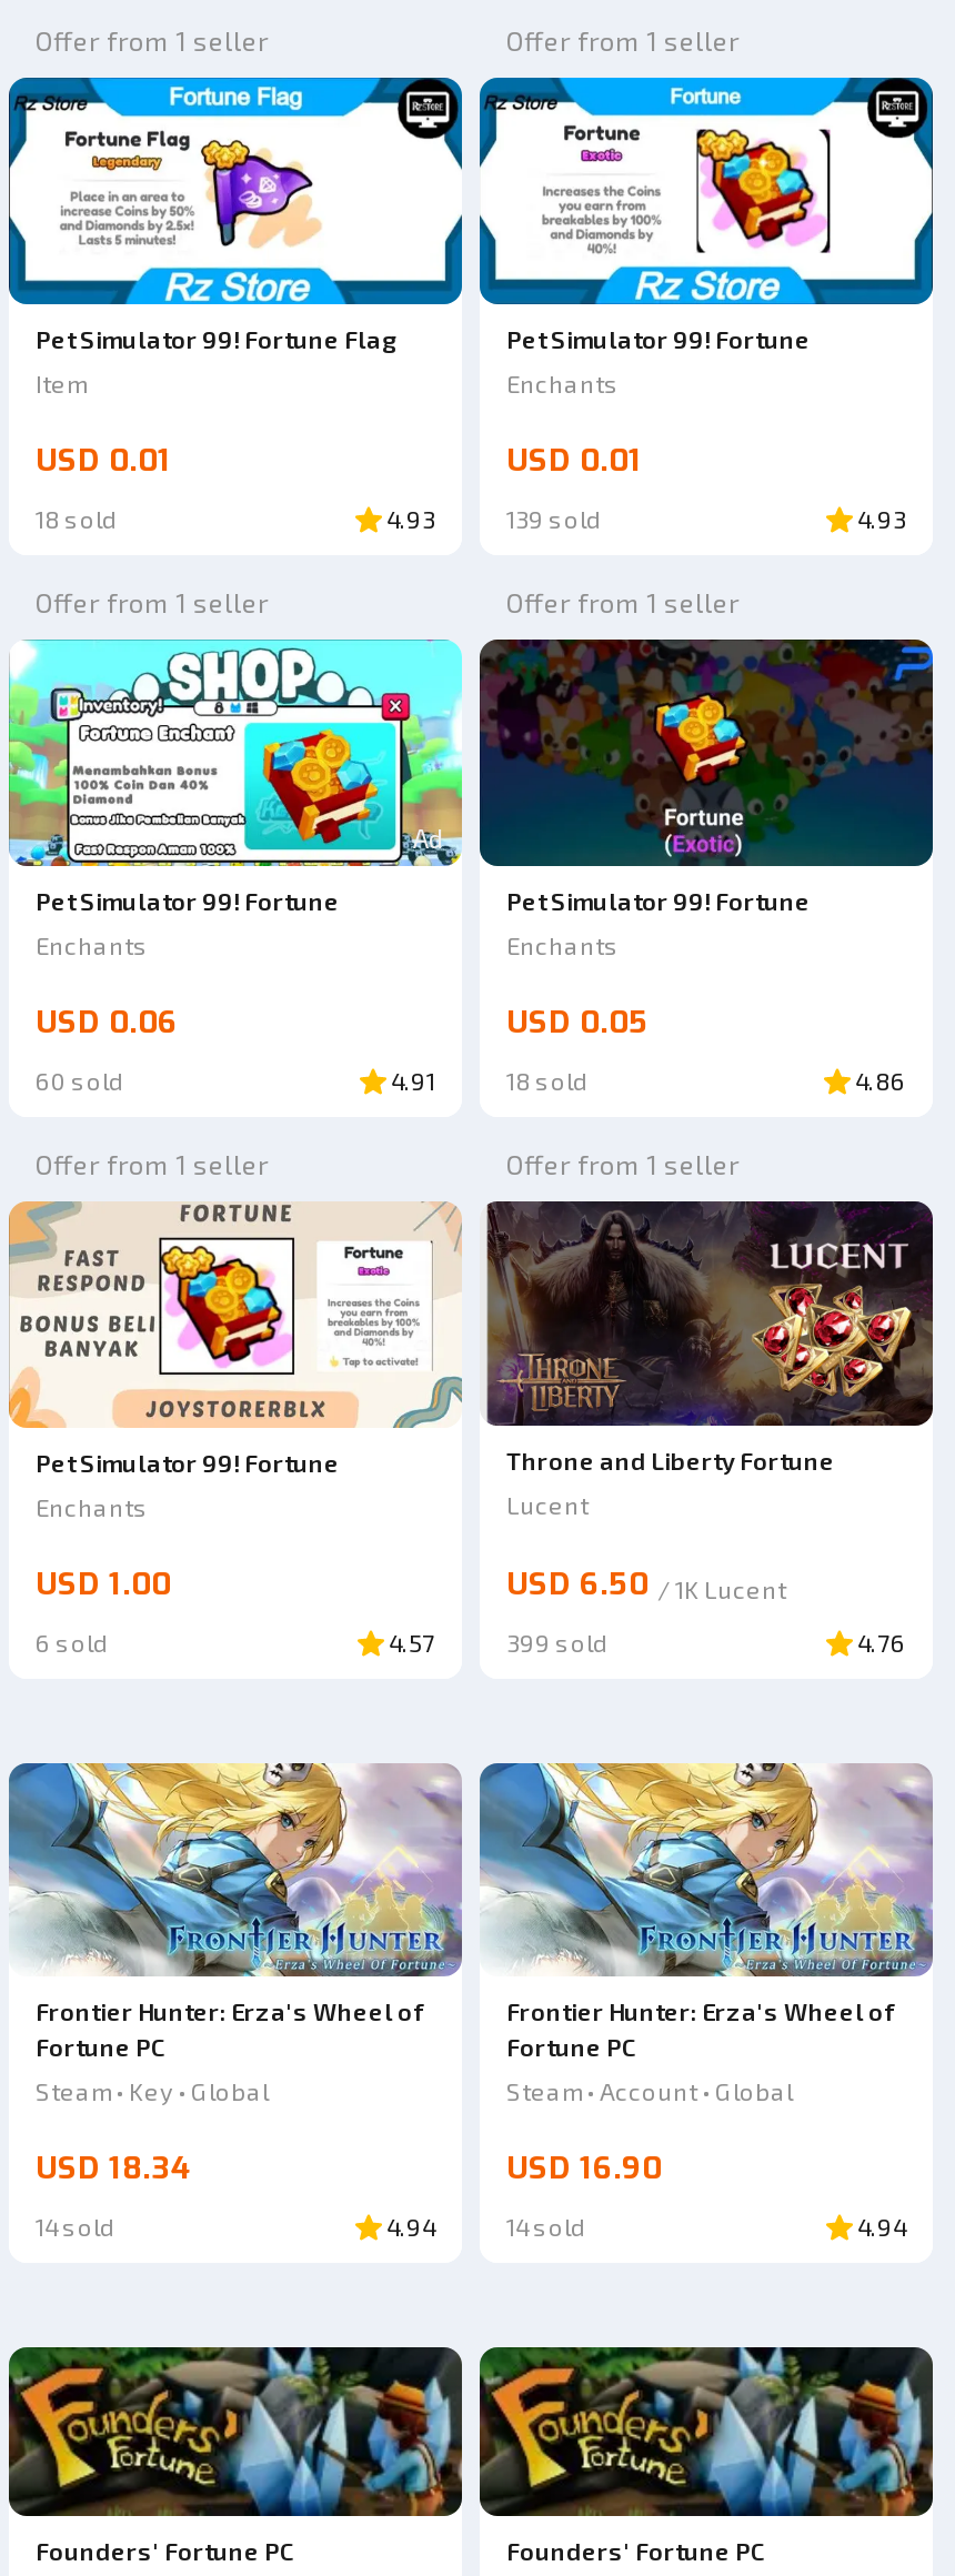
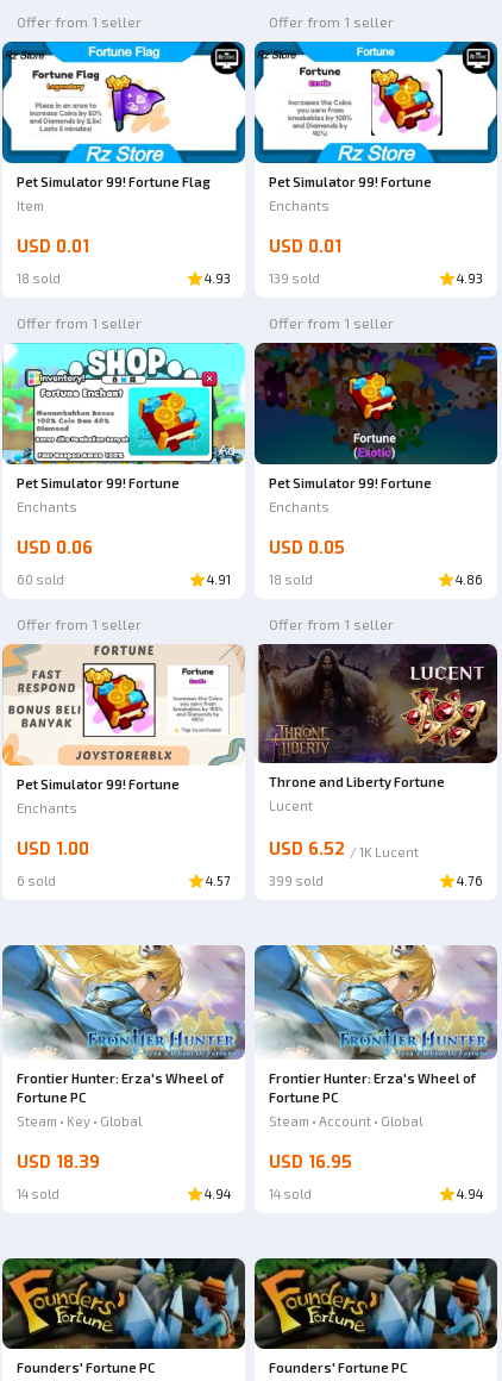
[506,1564,786,1606] USD 6.50 /1K Lucent -> [269,838,419,861] USD 6.52 /1K Lucent
[36,2146,191,2188] USD 18.34 -> [17,1151,100,1173] USD 18.39
[506,2146,662,2188] USD 16.90 -> [269,1151,352,1173] USD 16.95

